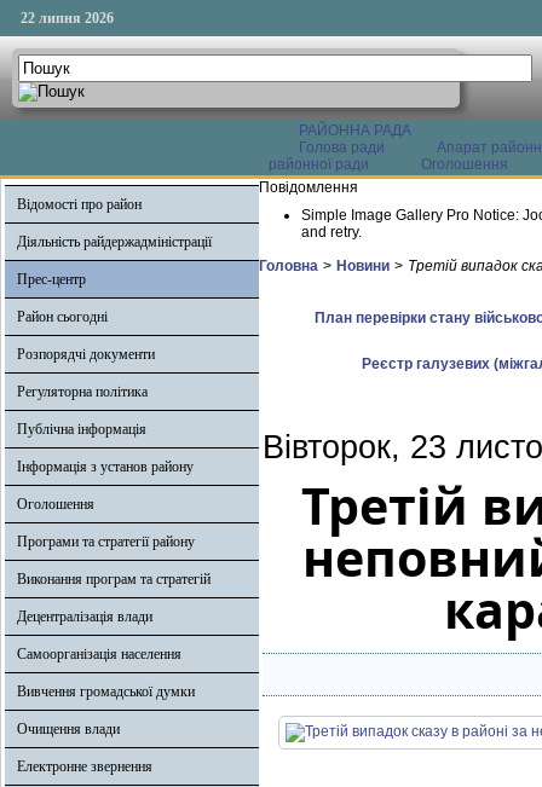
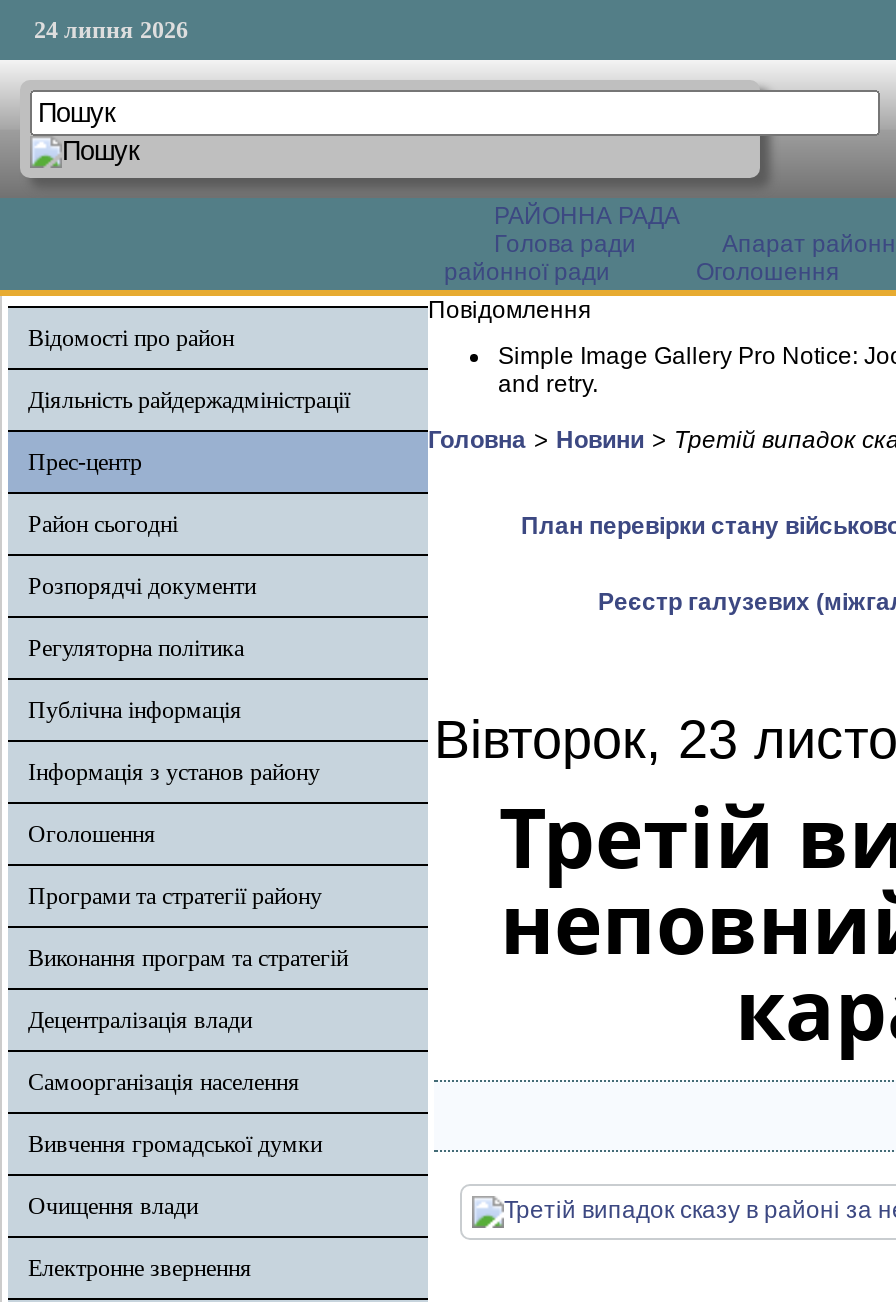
[21,10,114,27] 22 липня 2026 -> [34,16,188,44] 24 липня 2026

